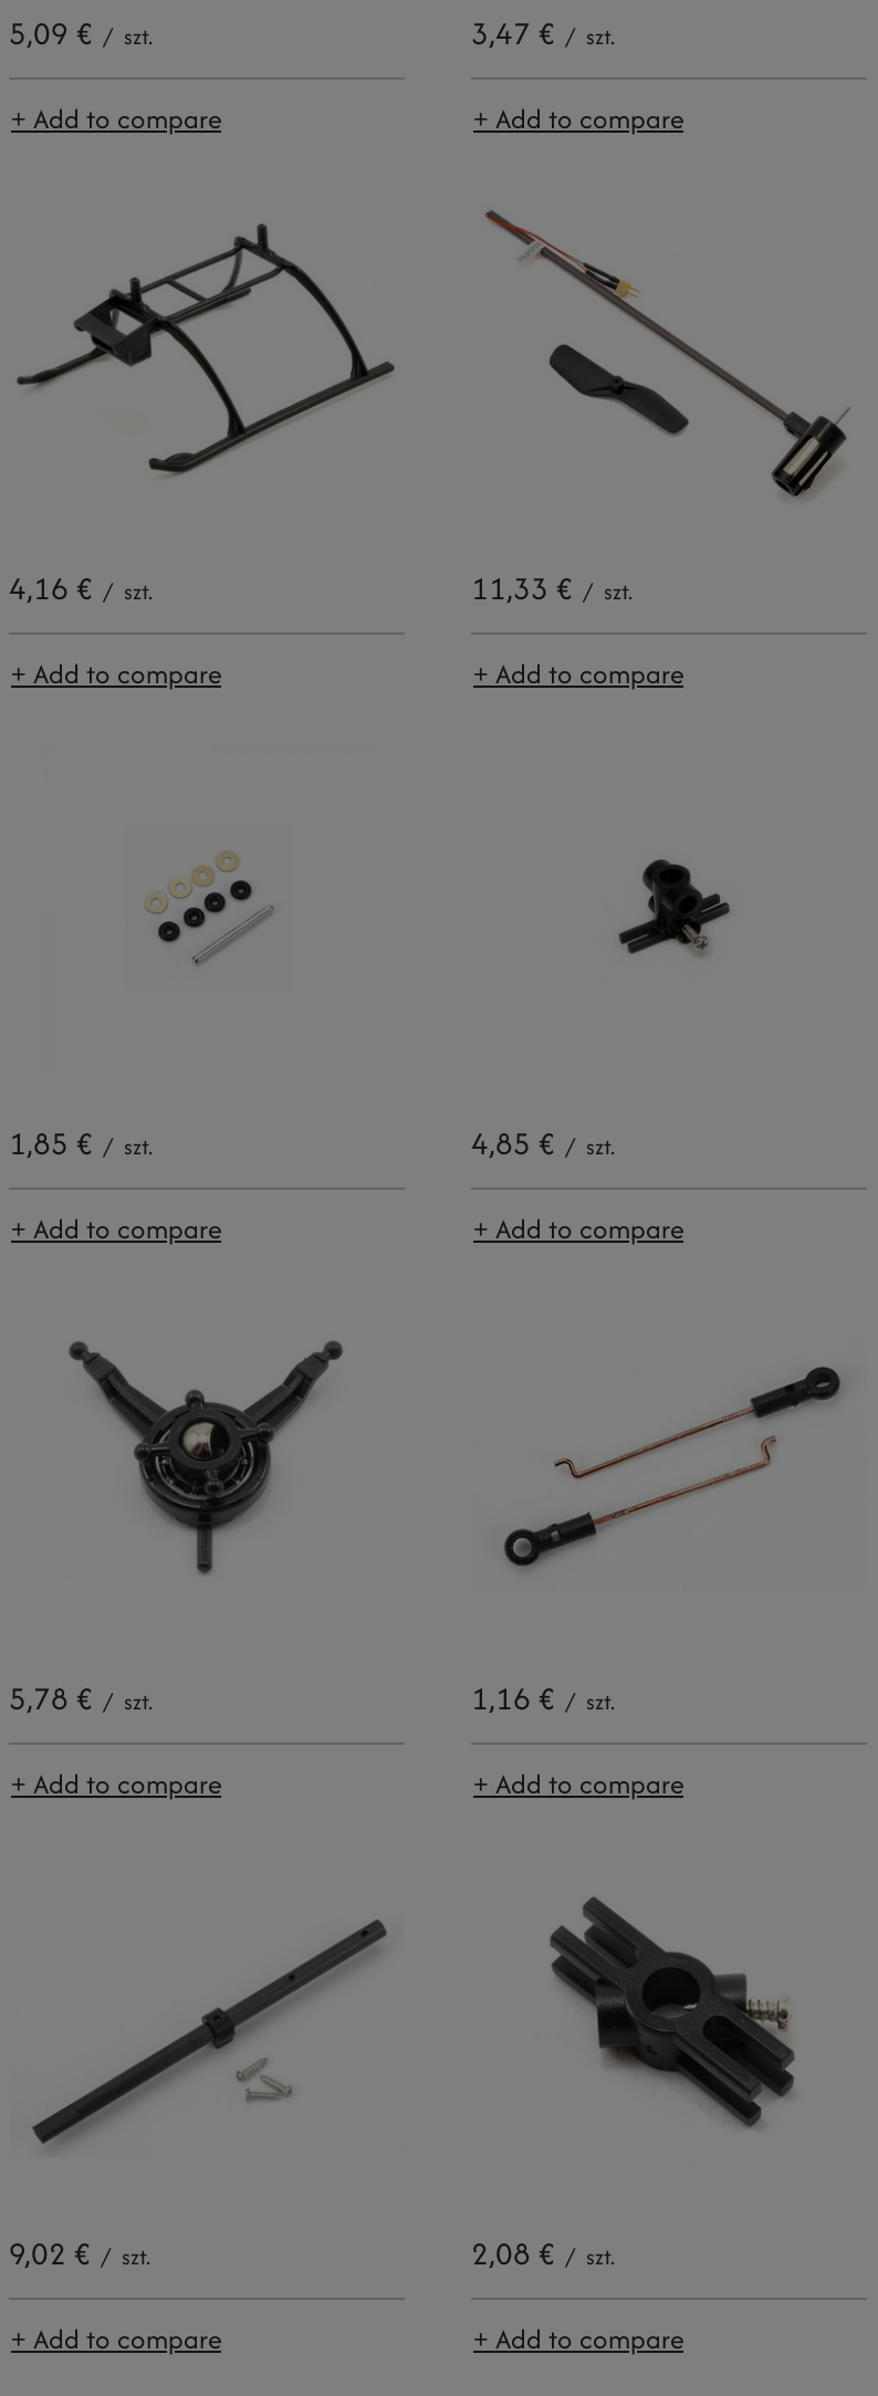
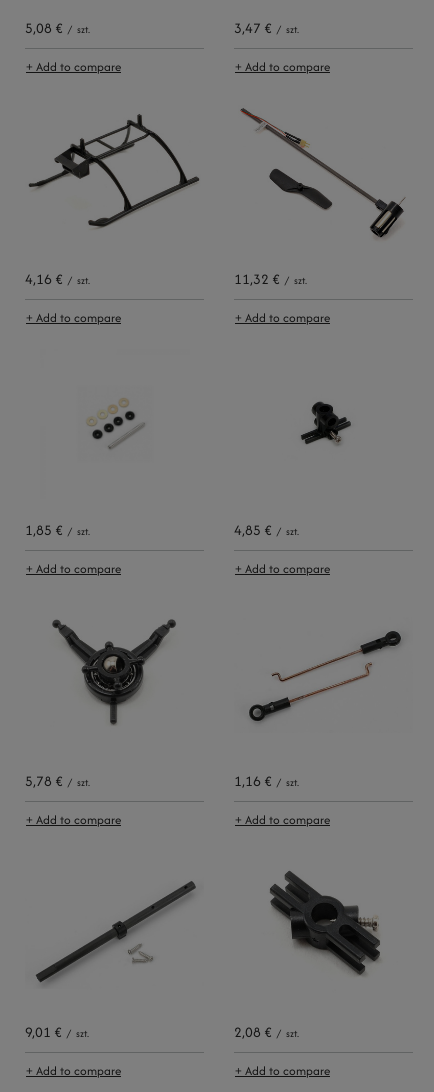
[9,11,153,55] 5,09 € / szt. -> [25,18,90,38] 5,08 € / szt.
[471,566,633,610] 11,33 € / szt. -> [234,269,307,289] 11,32 € / szt.
[9,2231,150,2275] 9,02 € / szt. -> [25,1022,89,1042] 9,01 € / szt.

